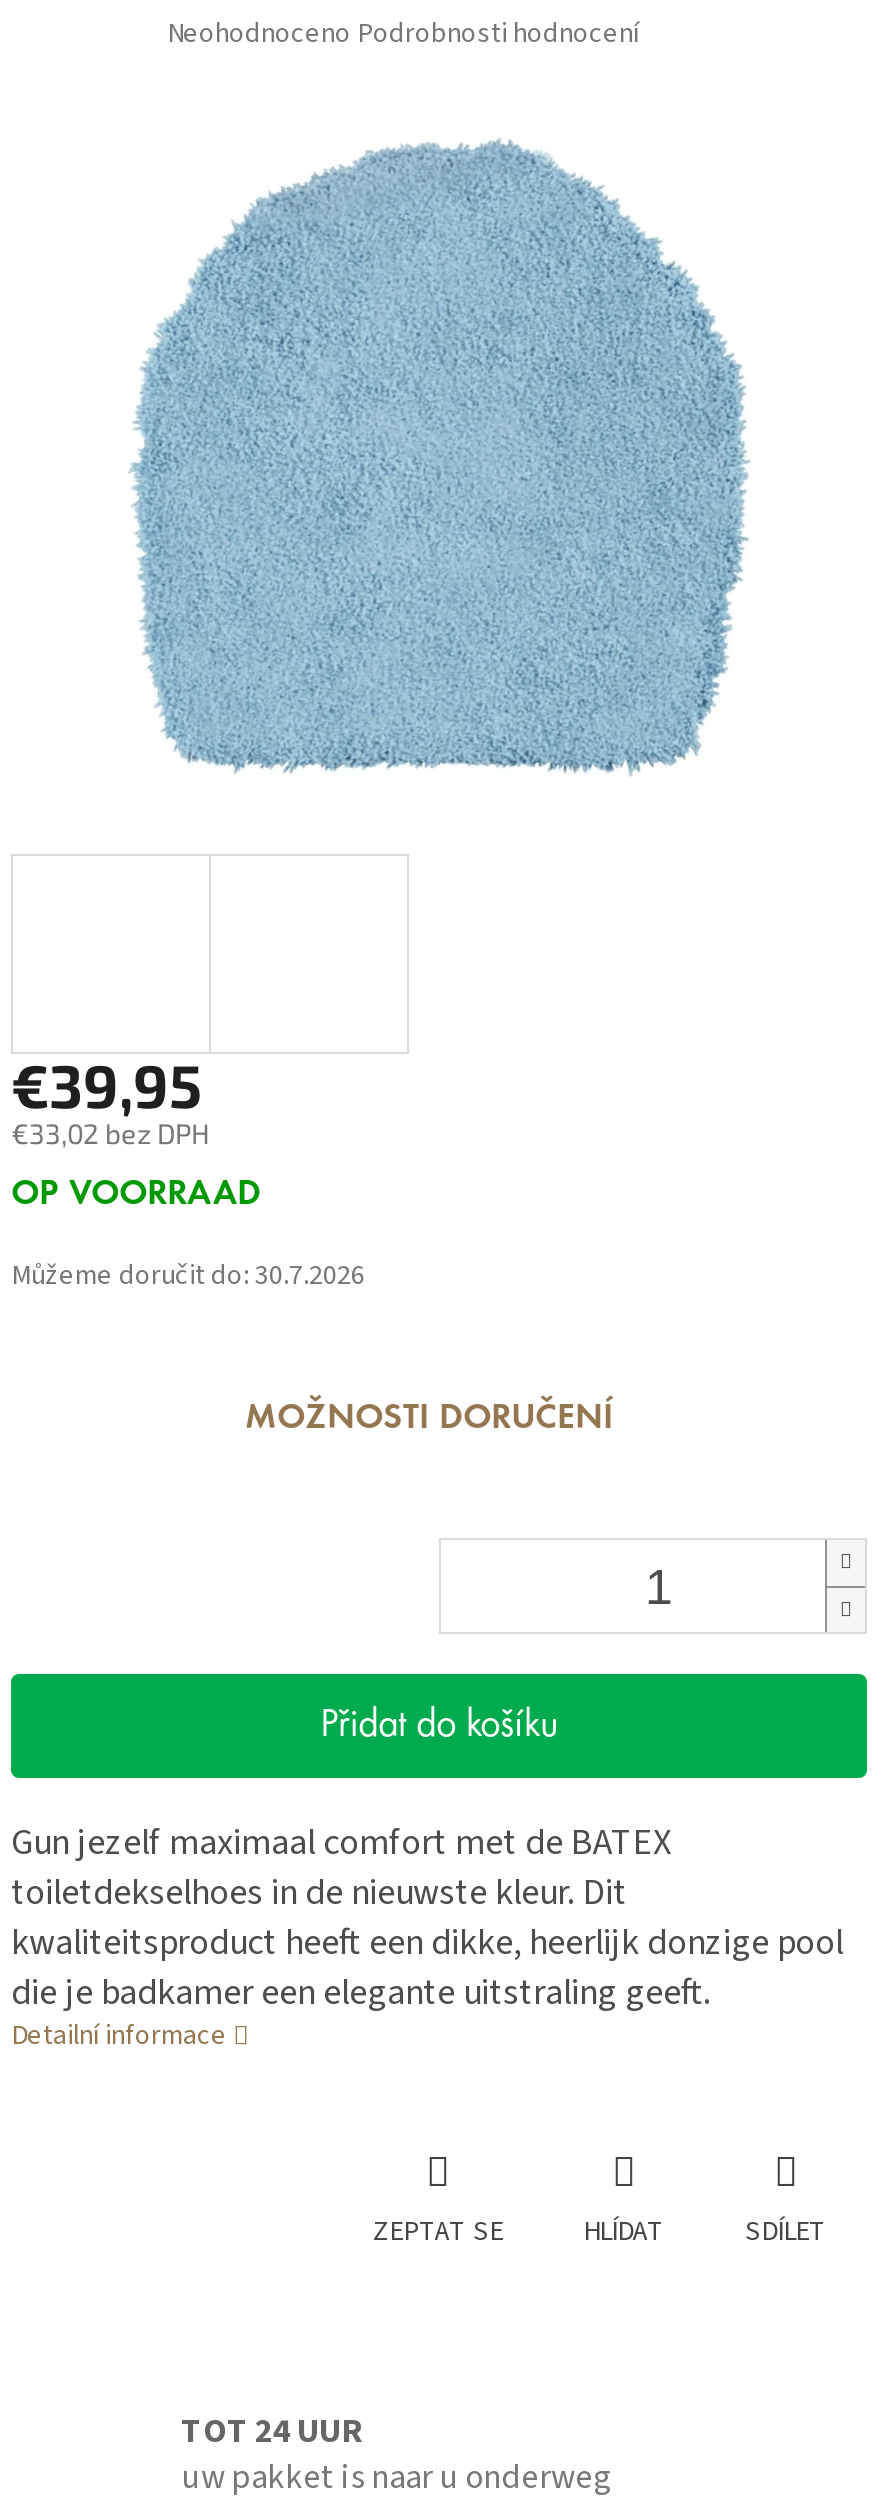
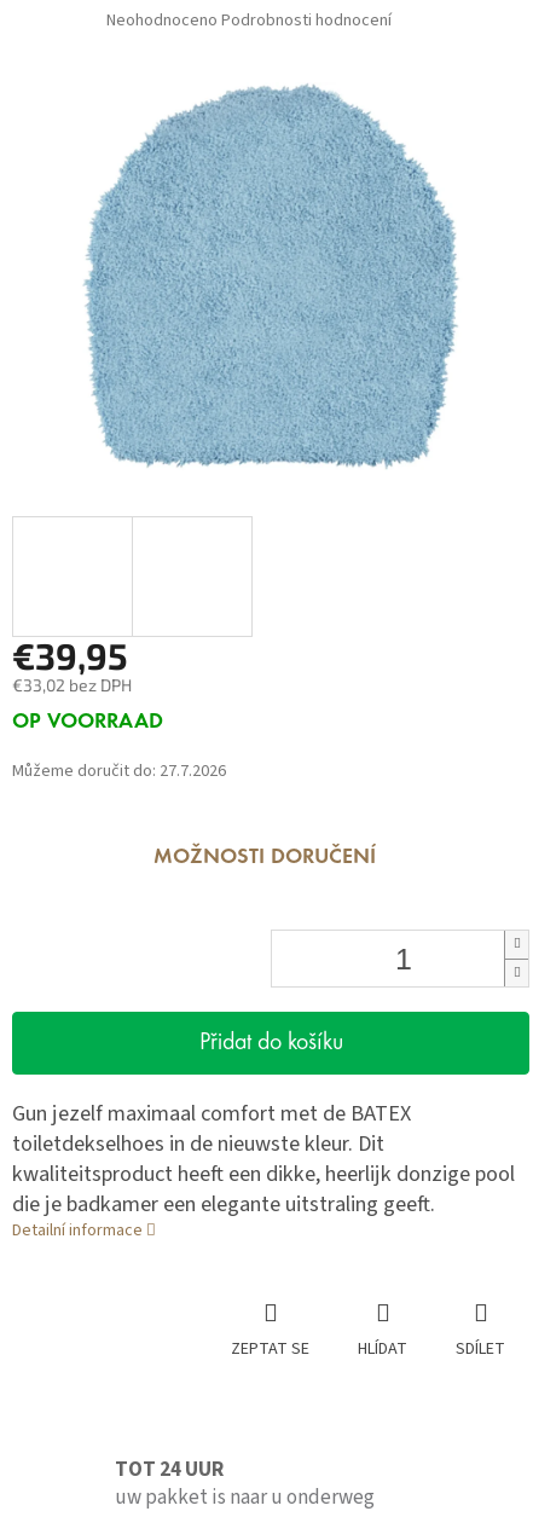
[11,1257,365,1297] Můžeme doručit do: 30.7.2026 -> [12,760,226,784] Můžeme doručit do: 27.7.2026

